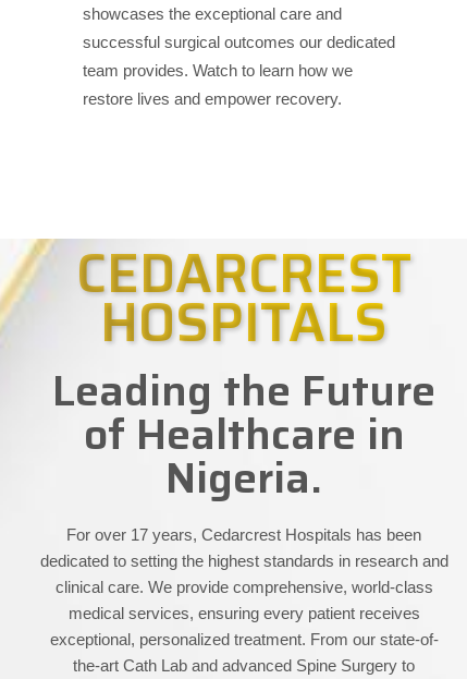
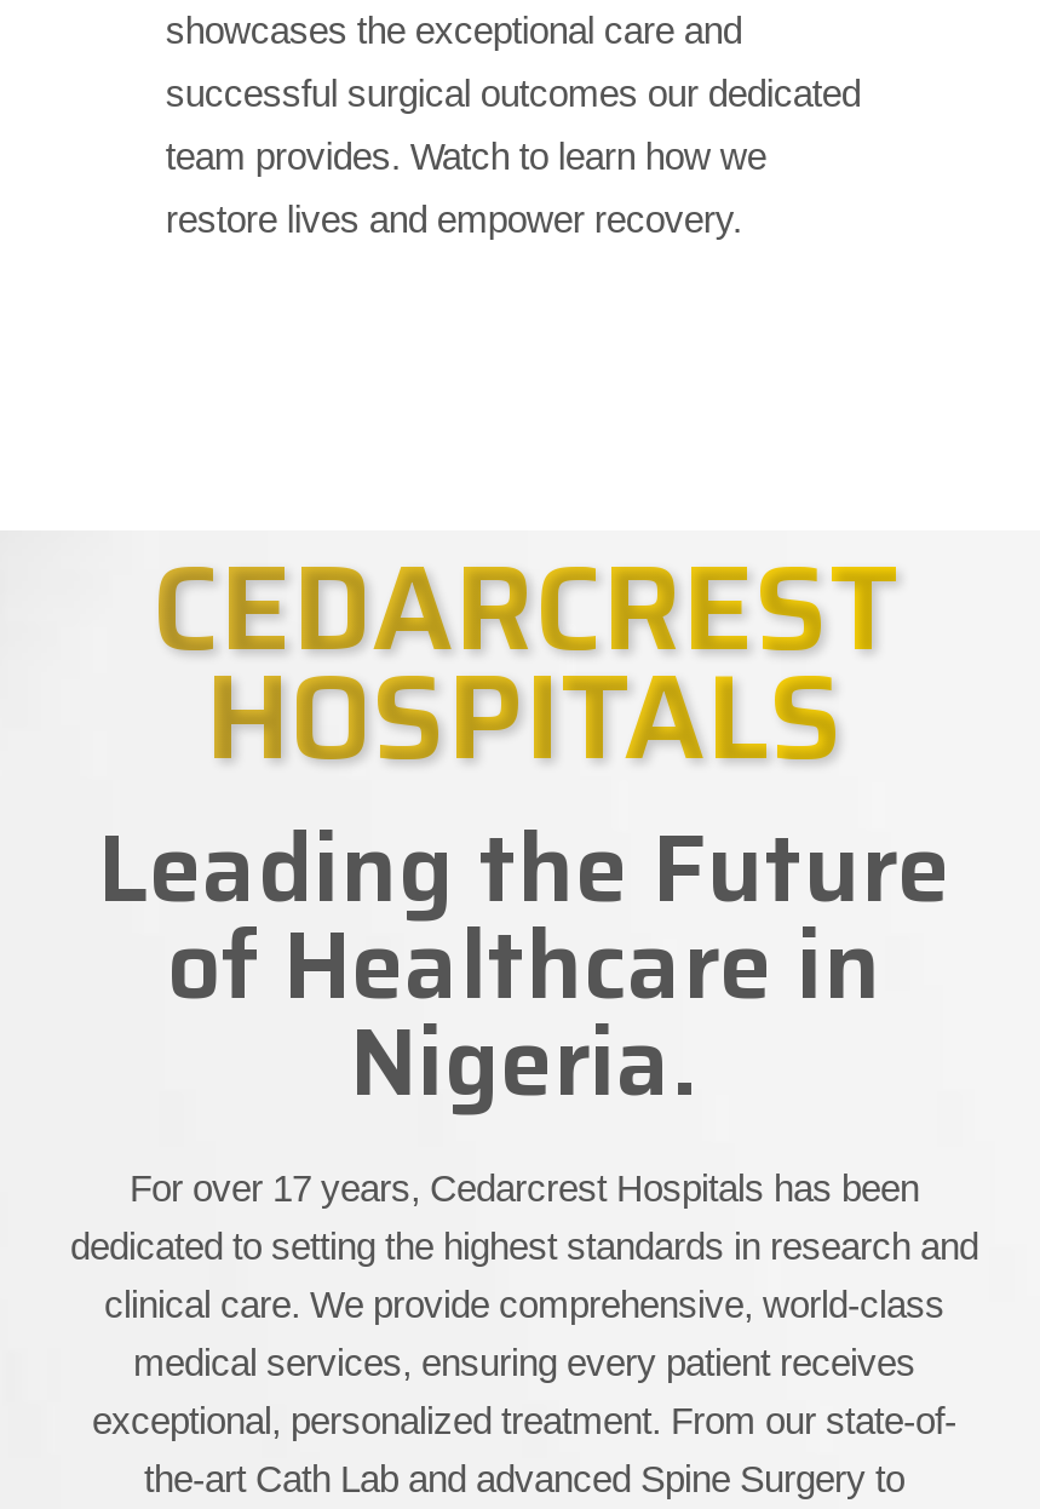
[3,239,62,350] [image] -> none

